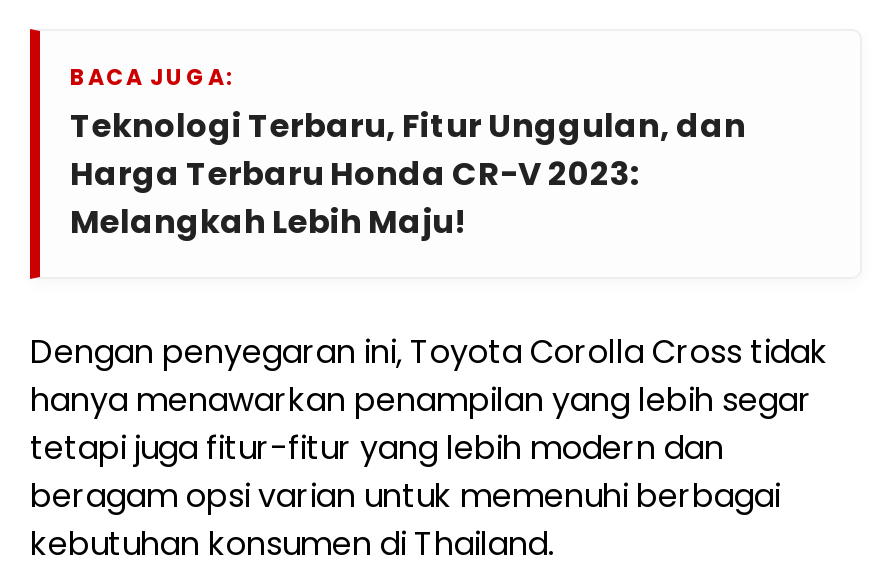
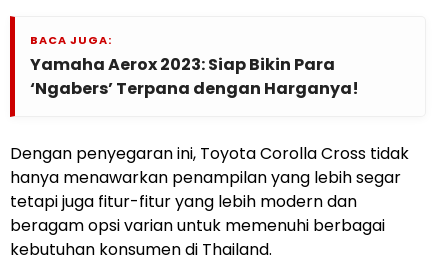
[70,103,746,245] Teknologi Terbaru, Fitur Unggulan, dan | Harga Terbaru Honda CR-V 2023: | Melangkah Lebih Maju! -> [30,53,359,100] Yamaha Aerox 2023: Siap Bikin Para | ‘Ngabers’ Terpana dengan Harganya!

